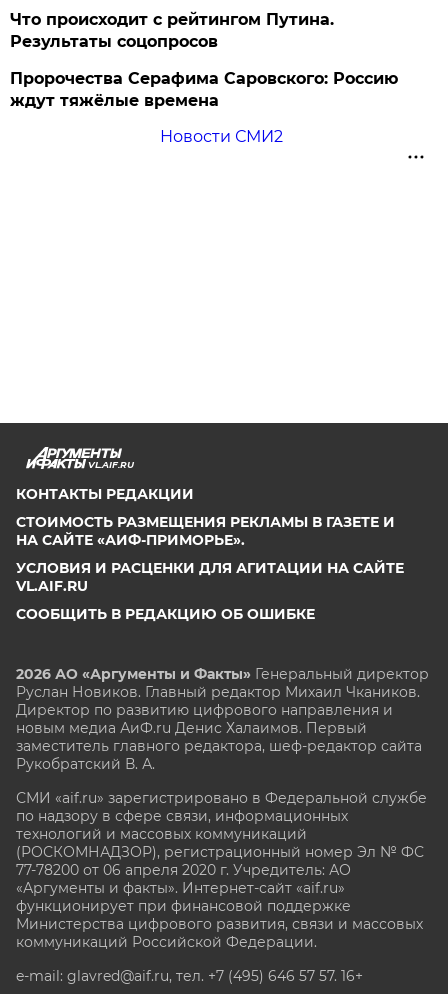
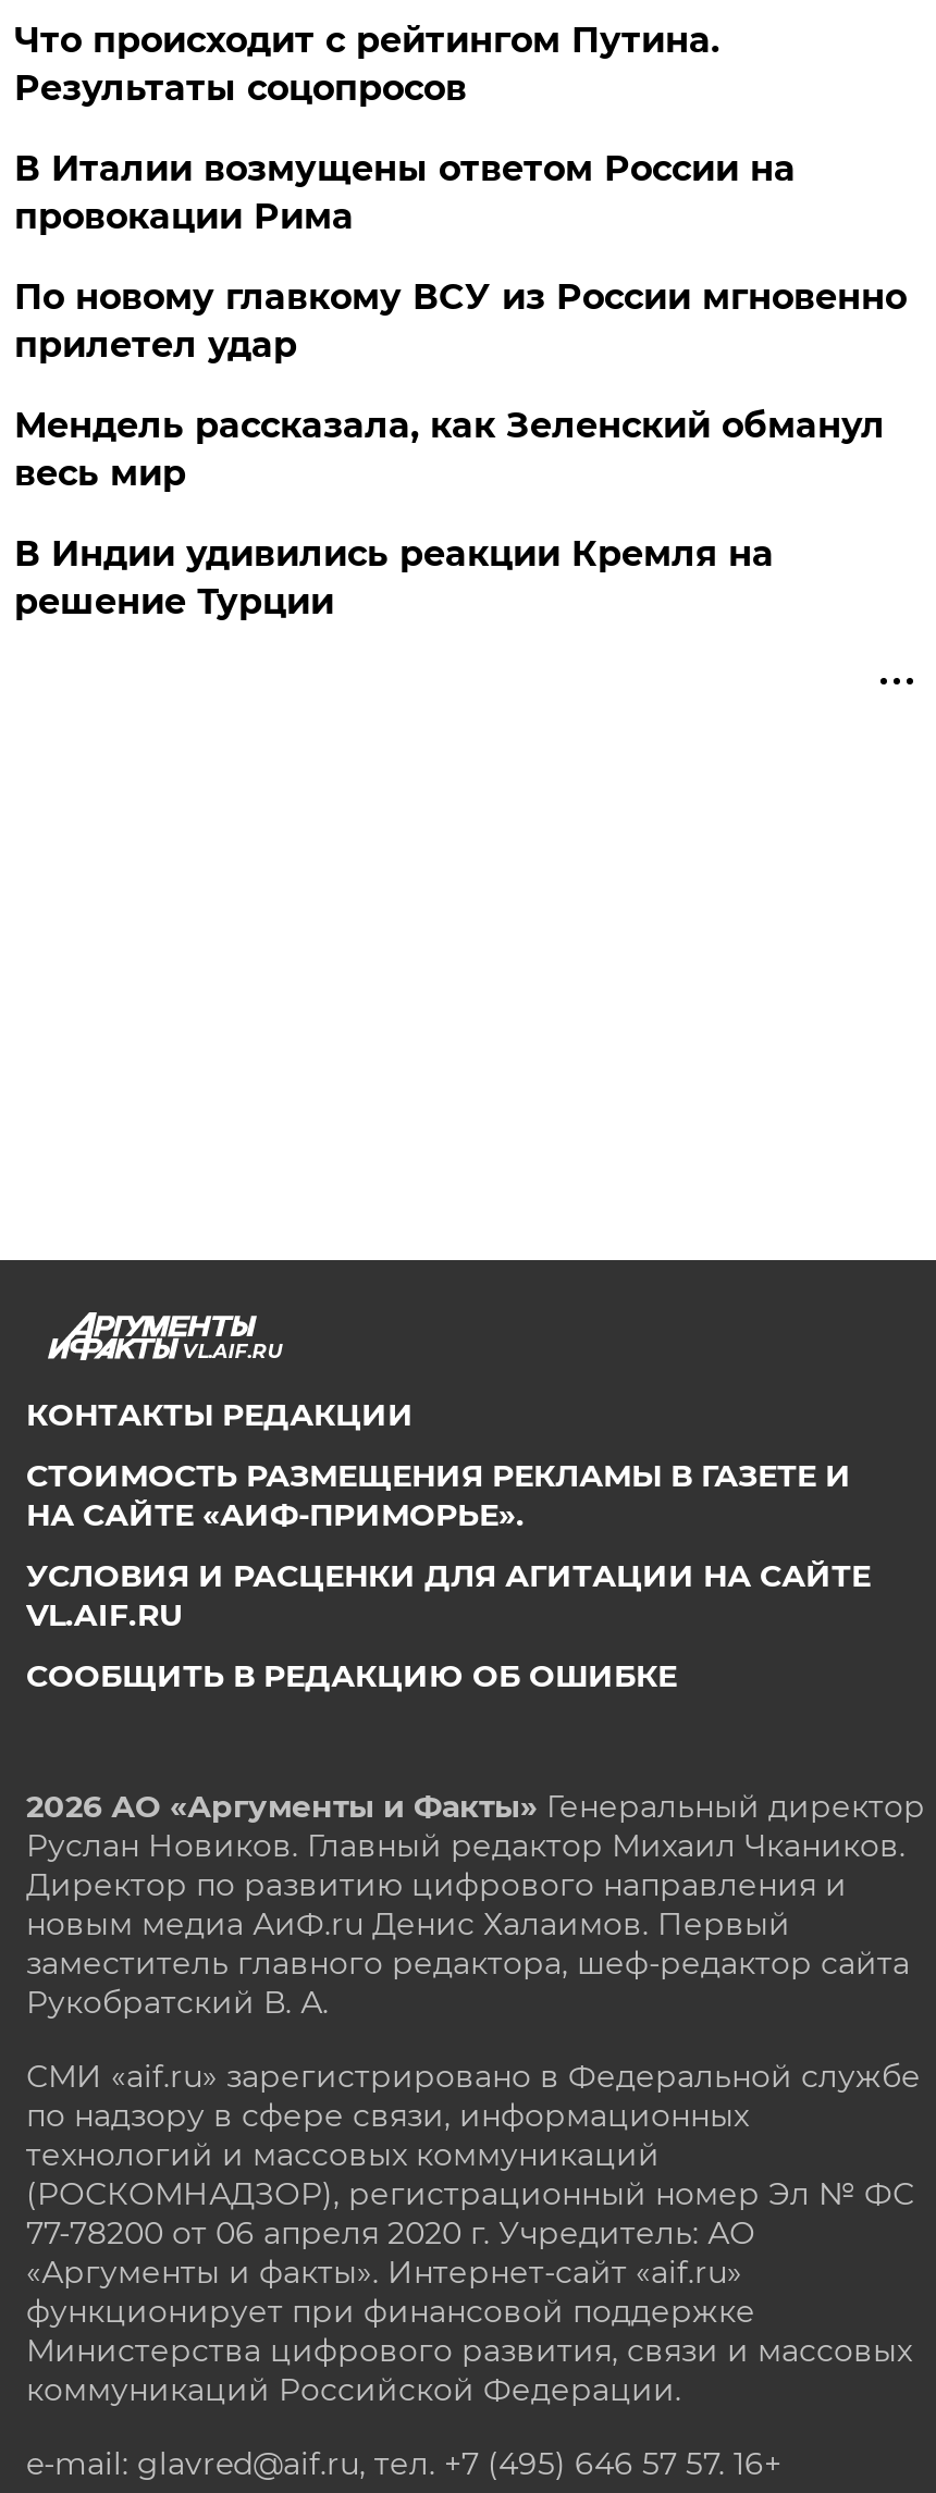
[10,69,398,146] Пророчества Серафима Саровского: Россию | ждут тяжёлые времена | Новости СМИ2 -> [14,148,906,622] В Италии возмущены ответом России на | провокации Рима | По новому главкому ВСУ из России мгновенно | прилетел удар | Мендель рассказала, как Зеленский обманул | весь мир | В Индии удивились реакции Кремля на | решение Турции

